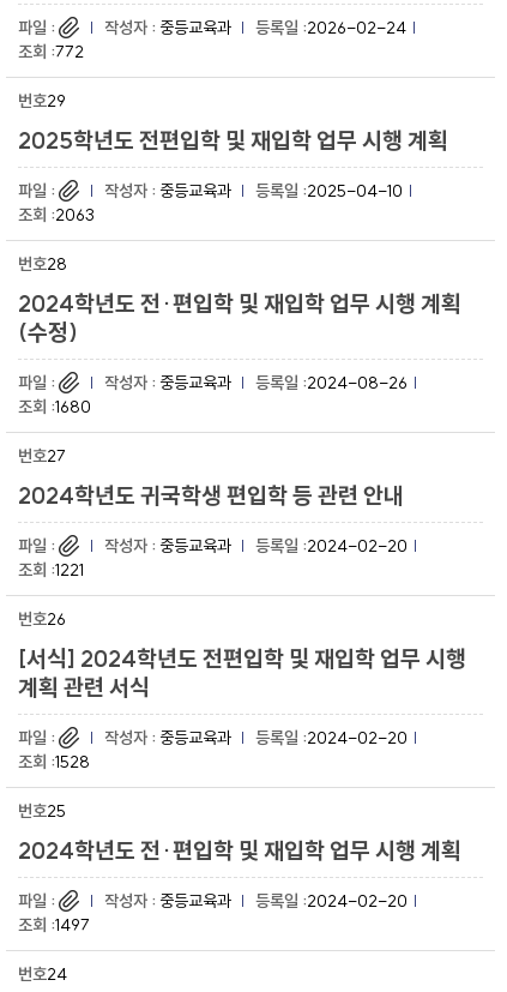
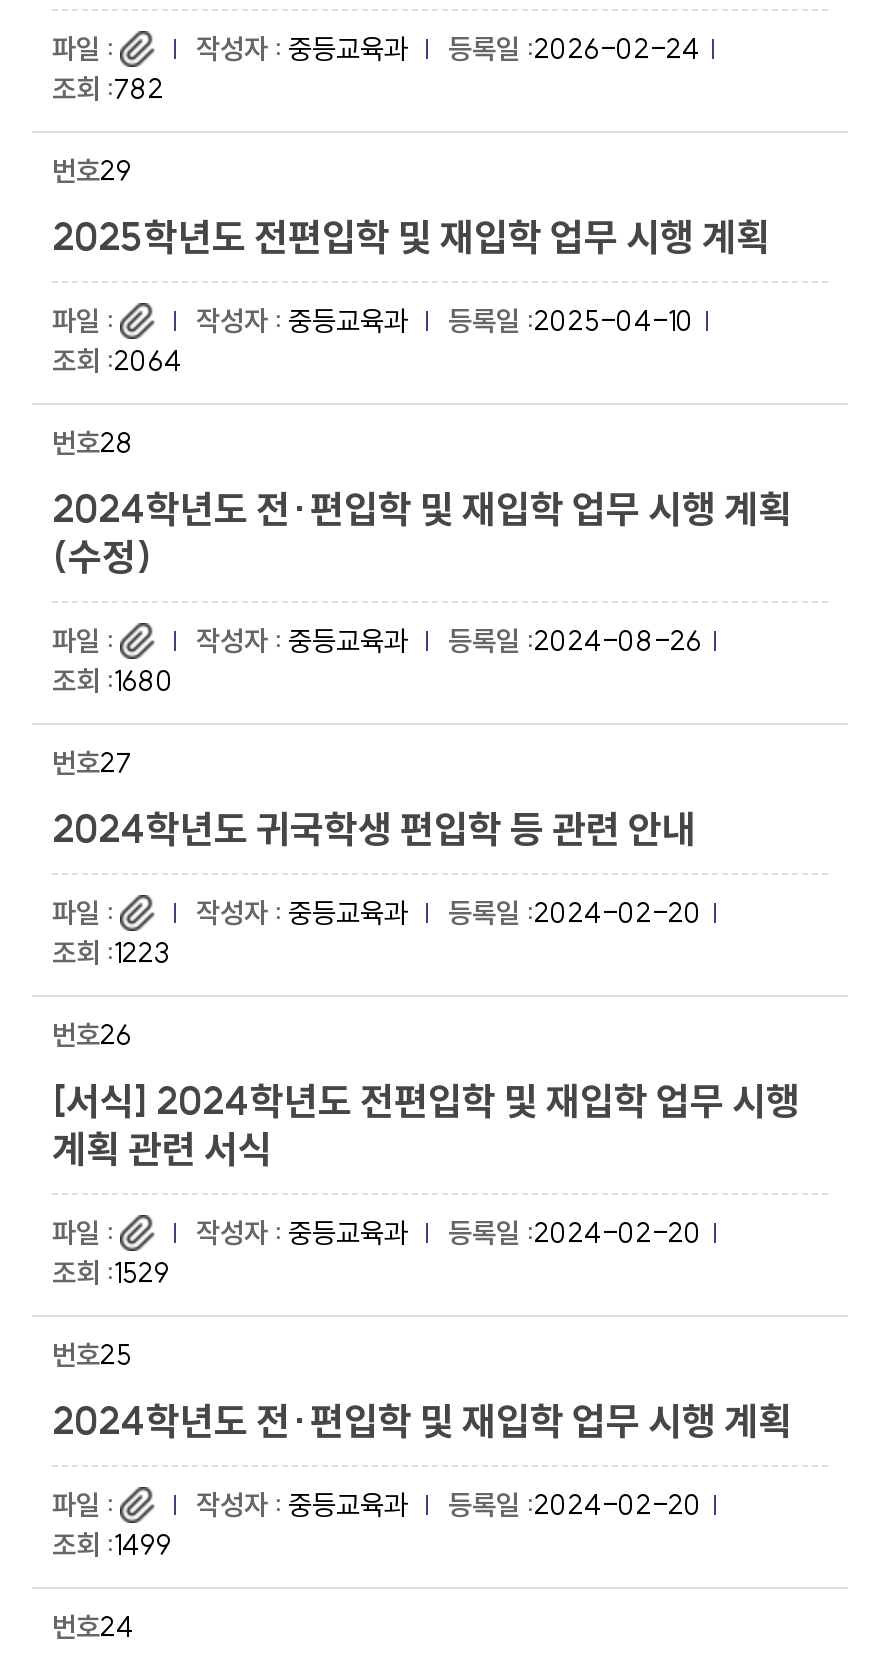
[55,41,84,62] 772 -> [114,71,164,107] 782
[55,204,95,226] 2063 -> [114,343,182,379] 2064
[55,559,84,581] 1221 -> [114,935,170,971] 1223
[55,751,90,772] 1528 -> [114,1255,170,1291] 1529
[55,914,90,936] 1497 -> [114,1527,172,1563] 1499

